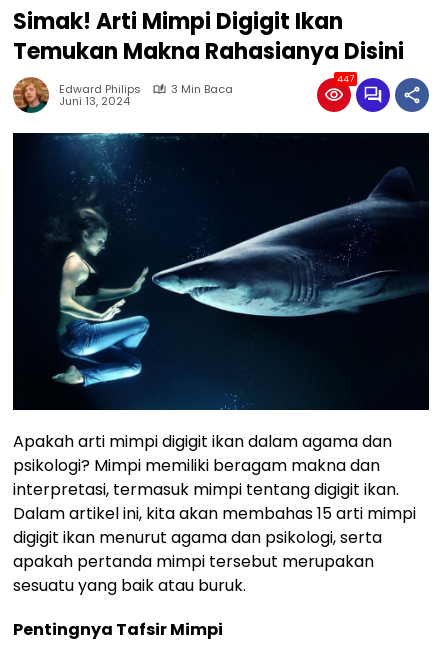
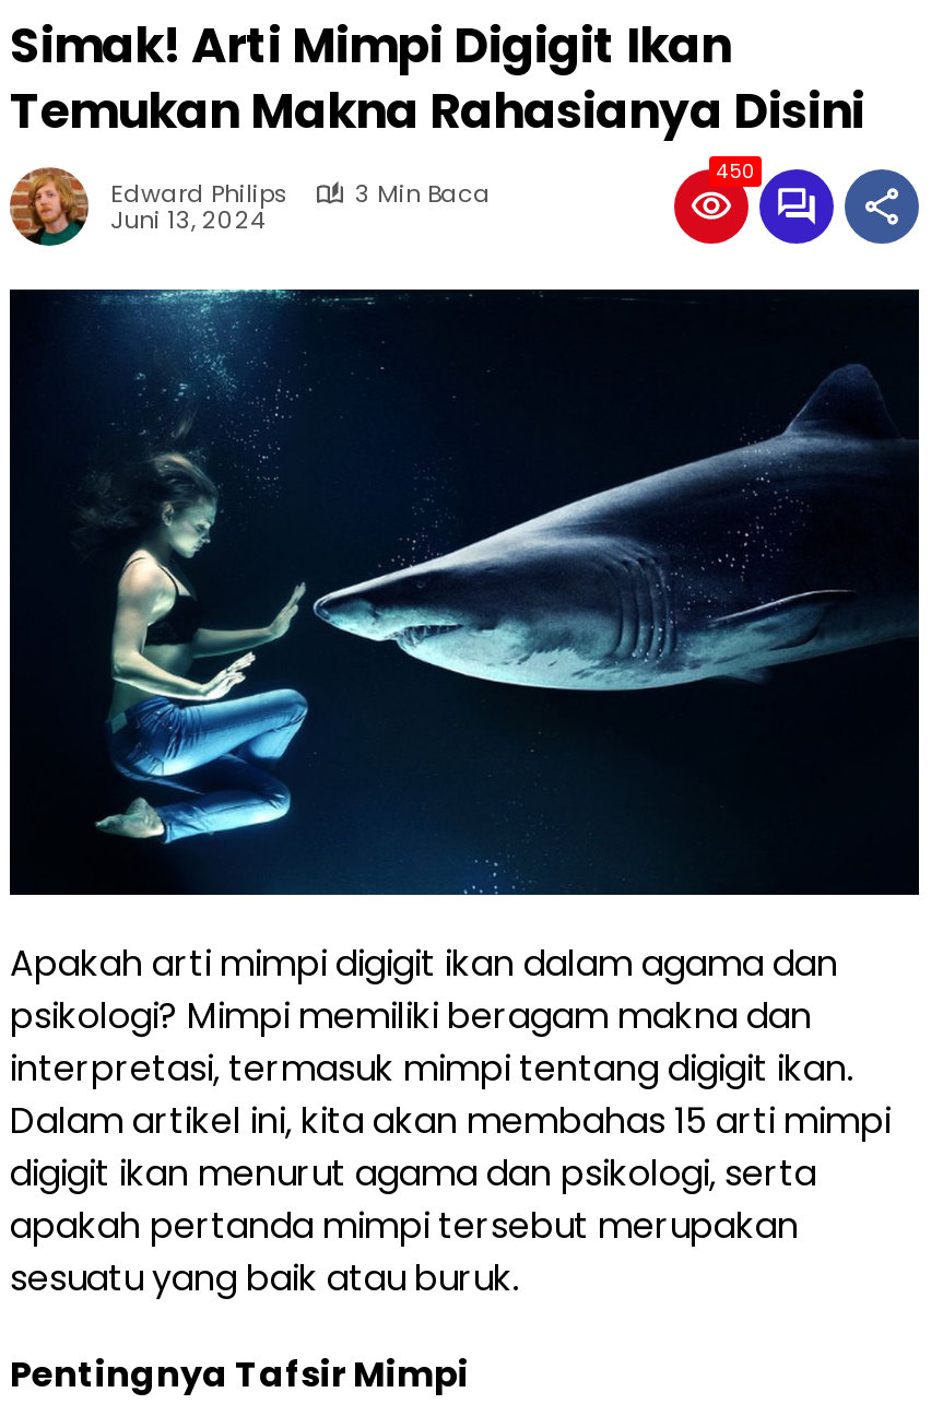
[337,73,354,85] 447 -> [716,158,755,185] 450

